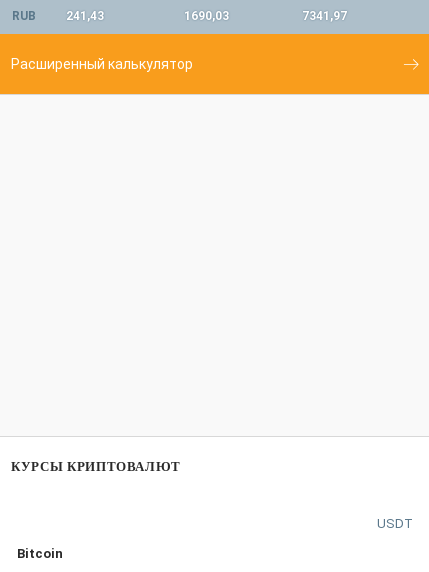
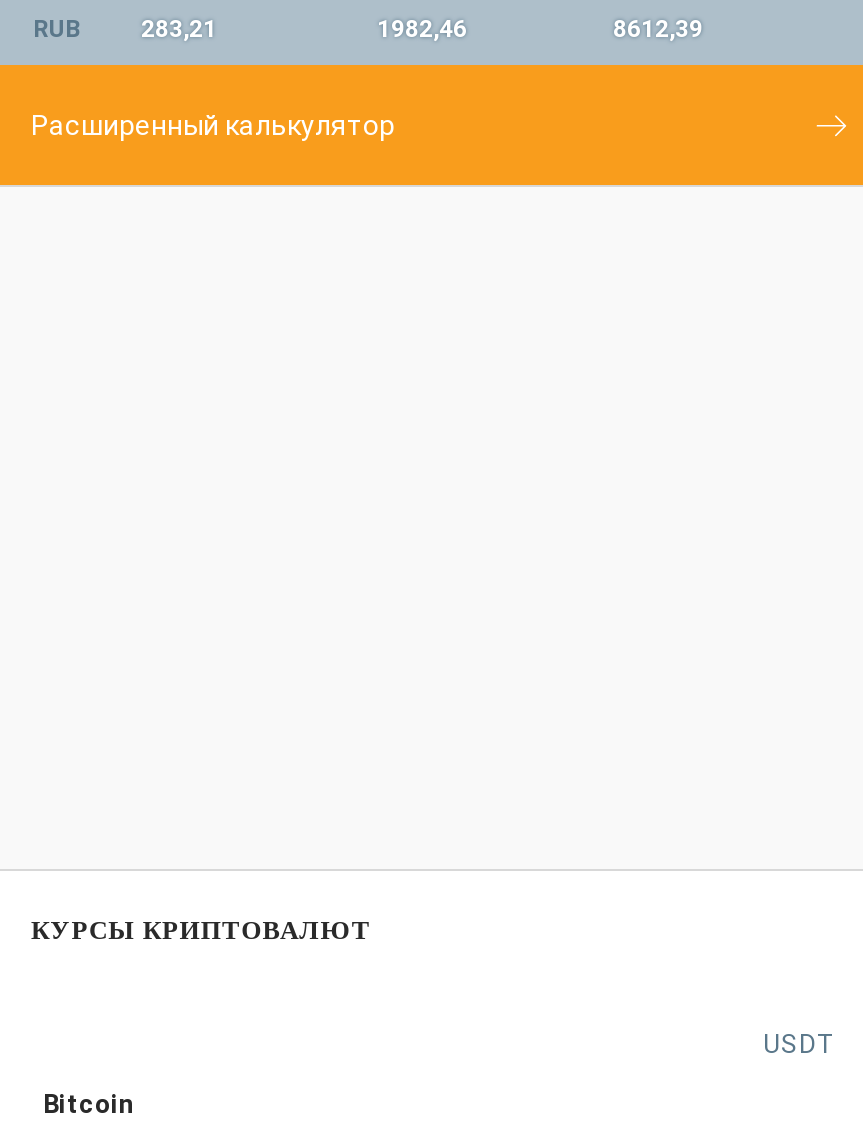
[66,9,104,23] 241,43 -> [141,15,217,43] 283,21
[184,9,229,23] 1690,03 -> [377,15,467,43] 1982,46
[302,9,347,23] 7341,97 -> [613,15,703,43] 8612,39

